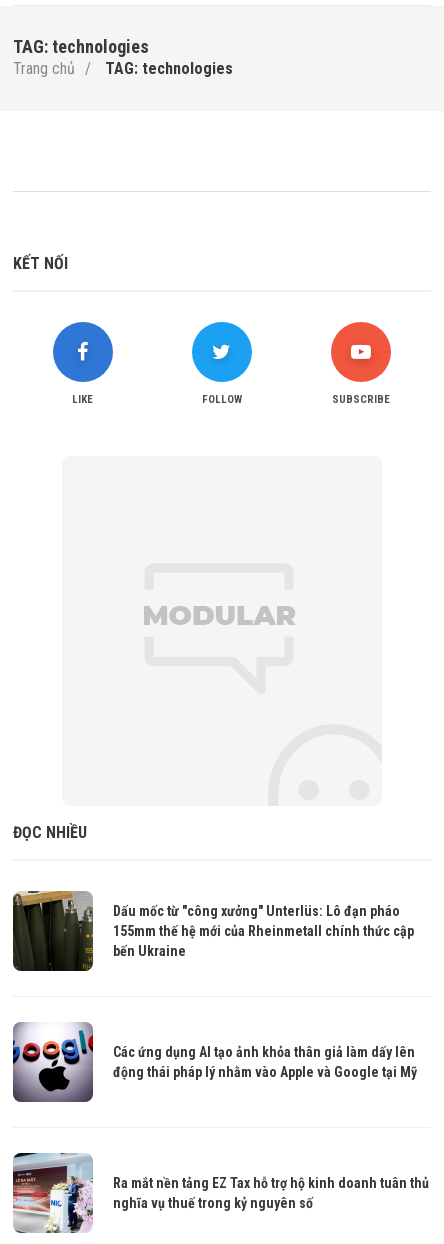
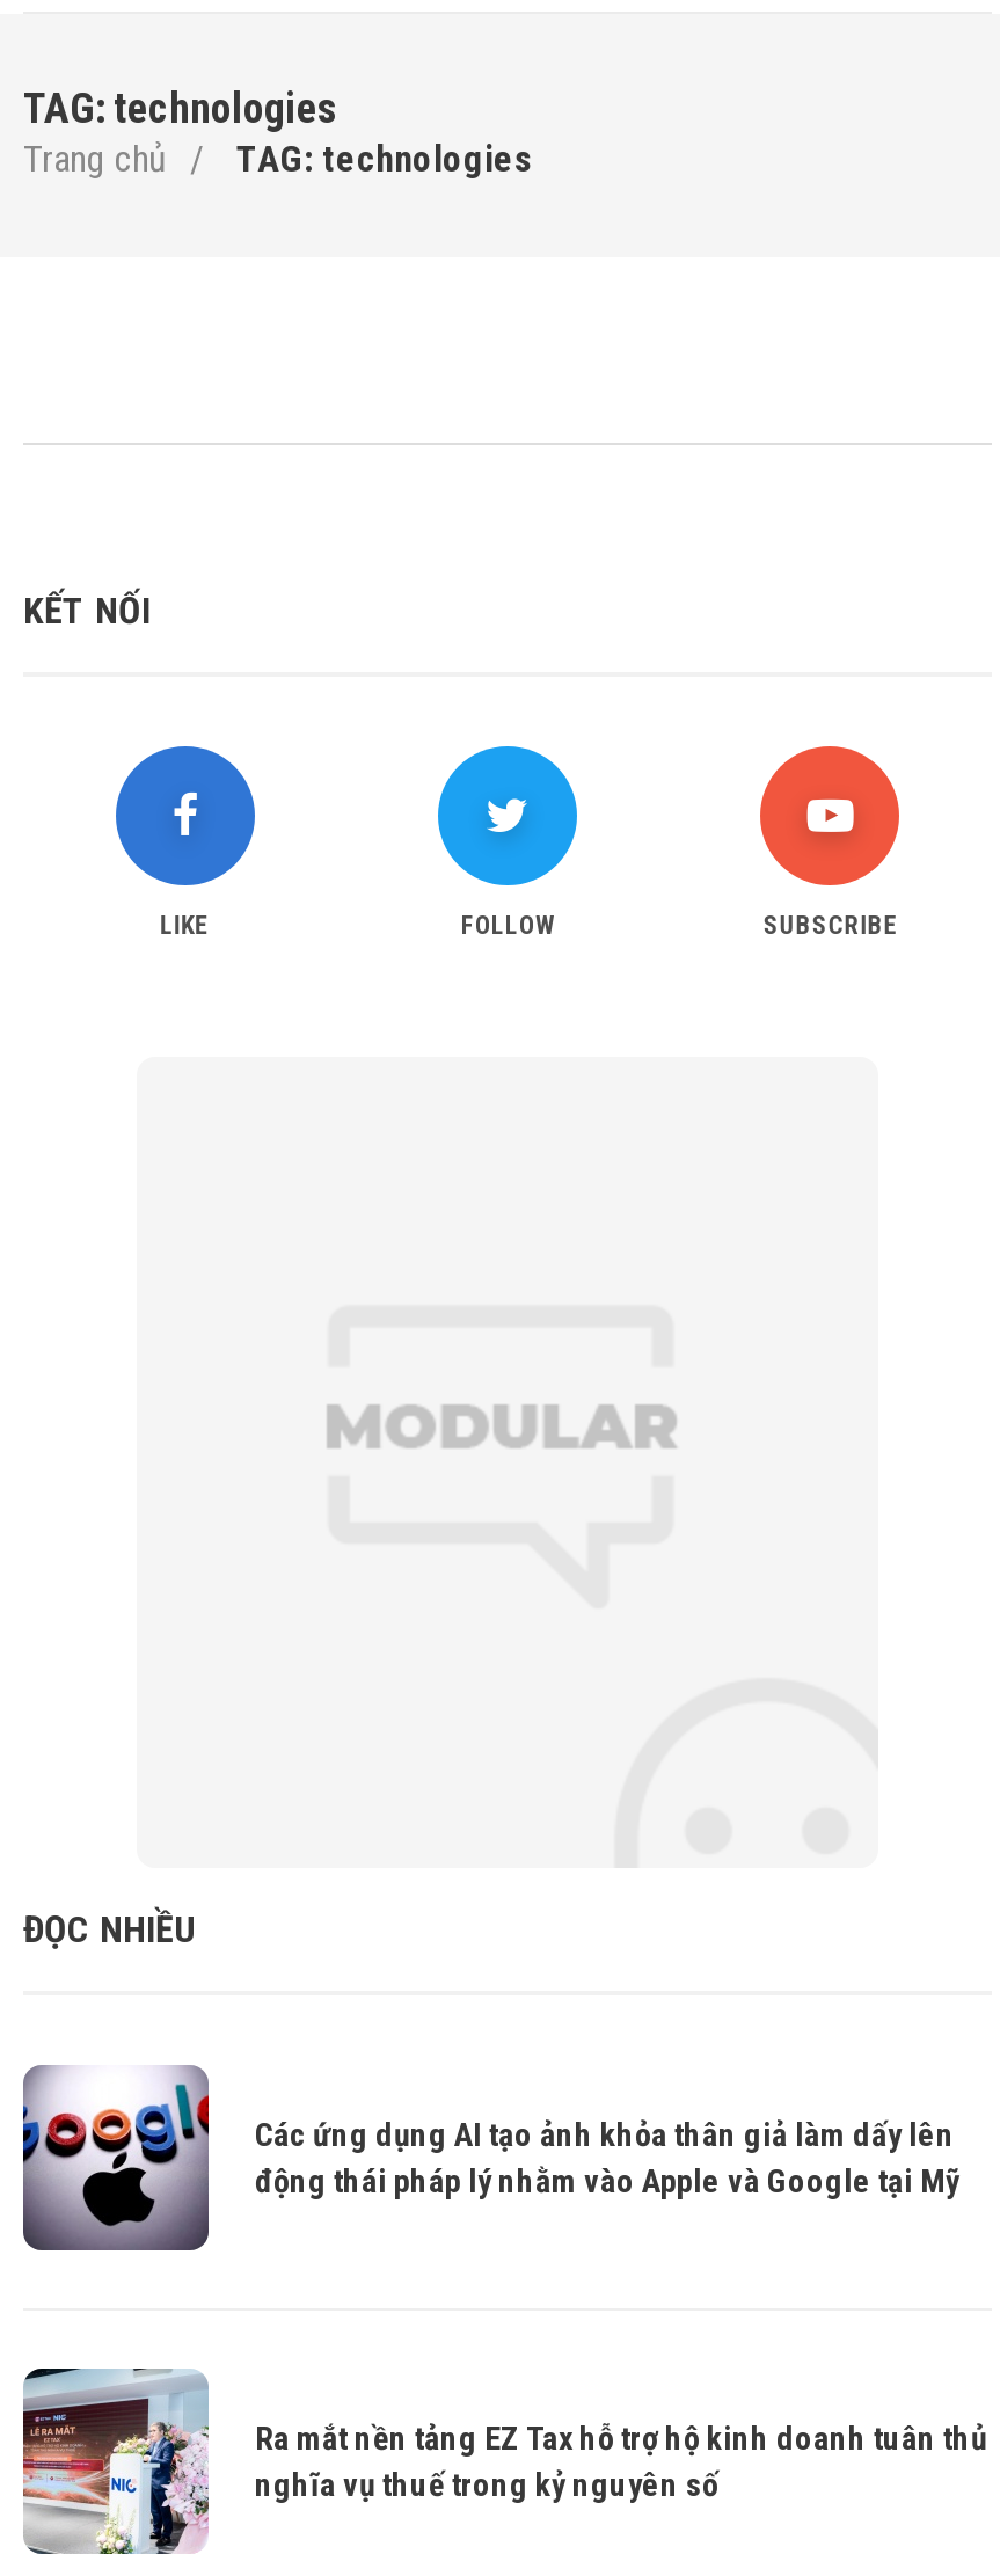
[12,890,414,972] [image] | Dấu mốc từ "công xưởng" Unterlüs: Lô đạn pháo | 155mm thế hệ mới của Rheinmetall chính thức cập | bến Ukraine -> none

